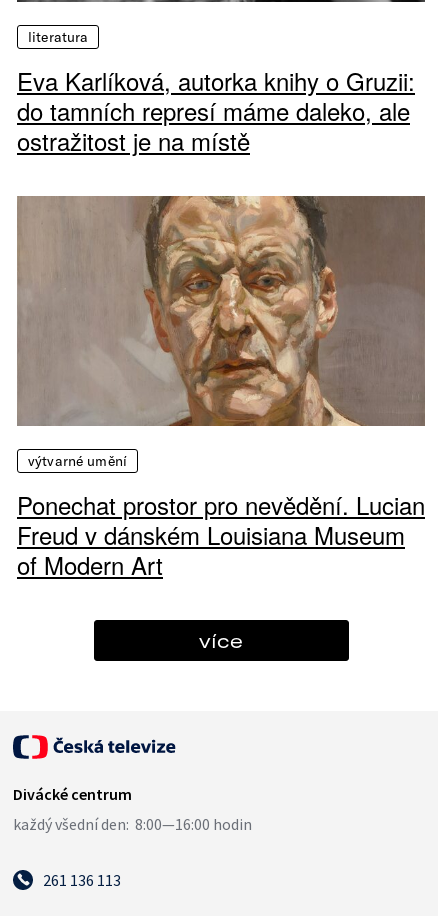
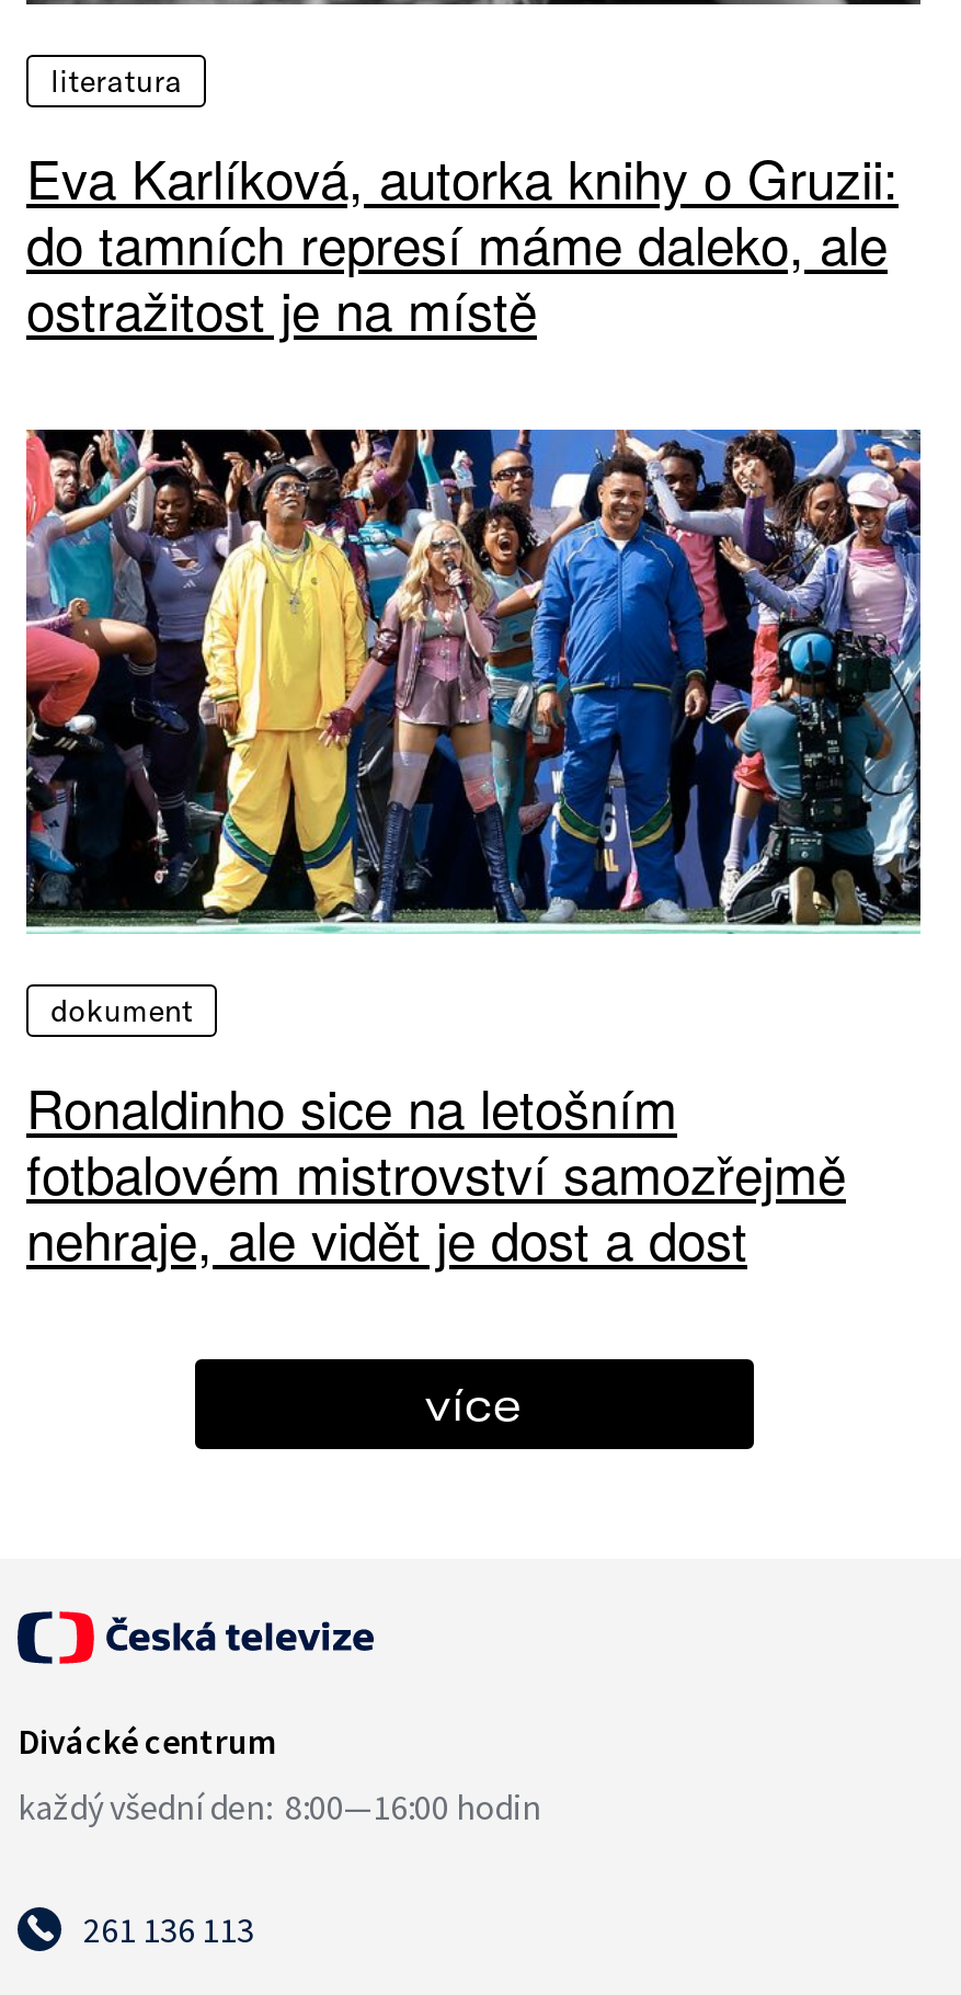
[17,195,426,470] [image] | výtvarné umění -> [24,428,923,1031] [image] | dokument
[17,487,425,582] Ponechat prostor pro nevědění. Lucian | Freud v dánském Louisiana Museum | of Modern Art -> [26,1069,846,1277] Ronaldinho sice na letošním | fotbalovém mistrovství samozřejmě | nehraje, ale vidět je dost a dost

